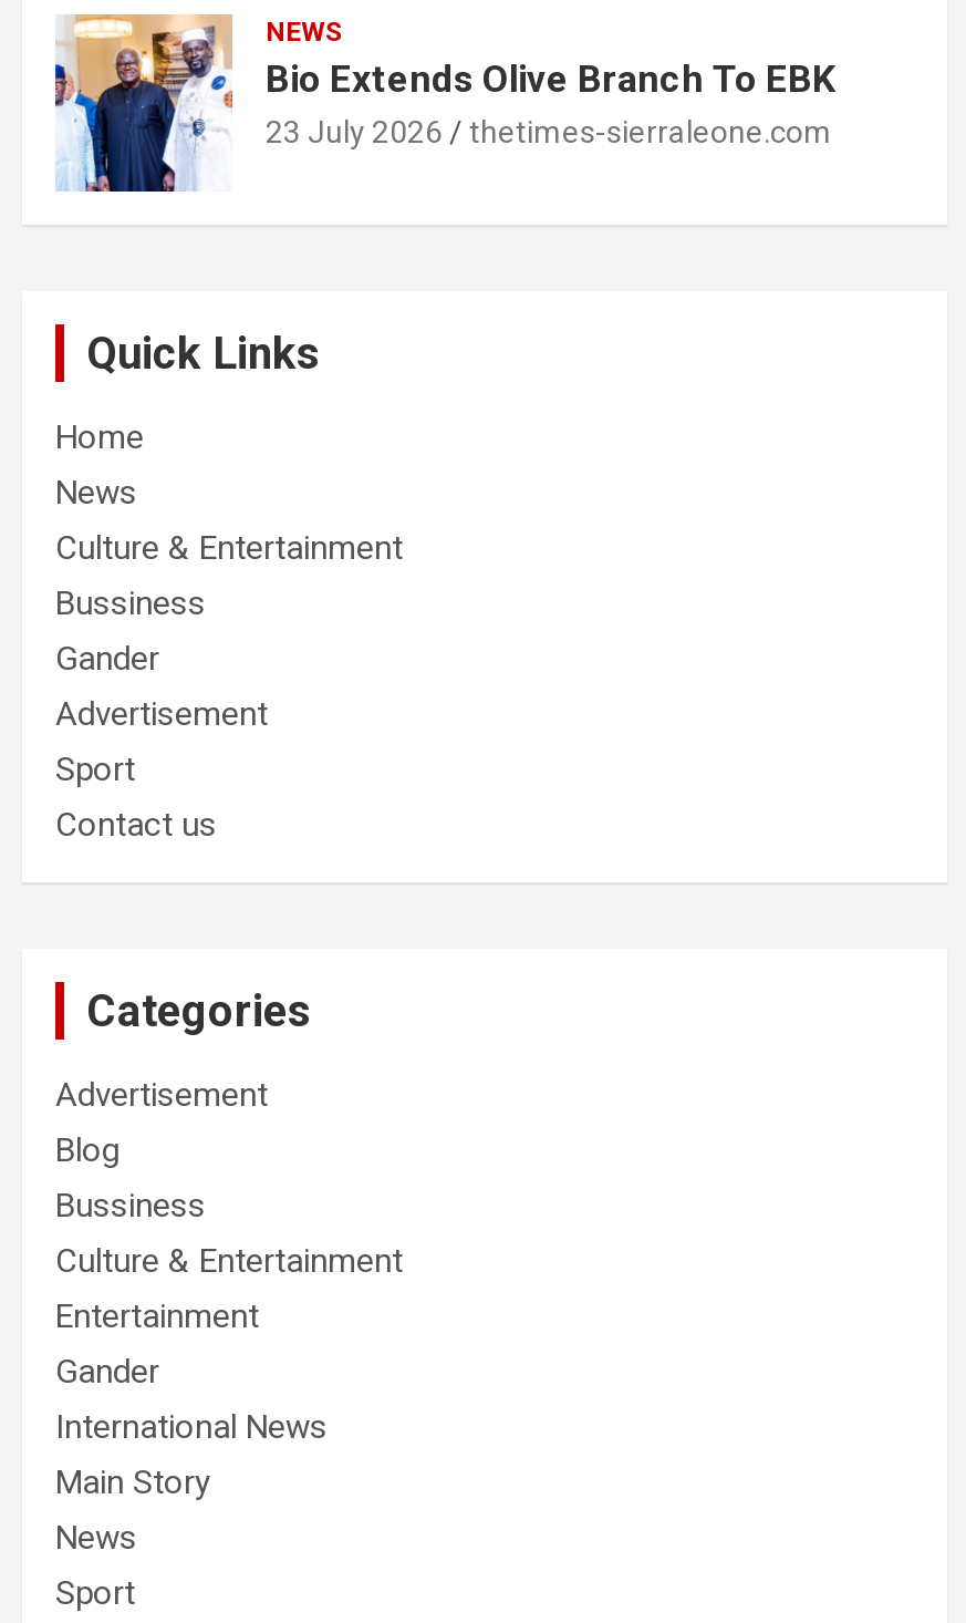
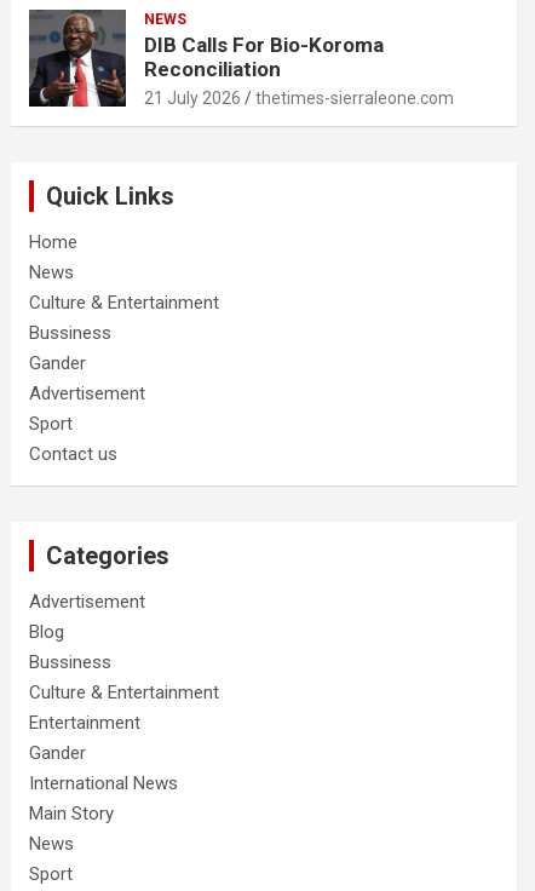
[53,12,837,194] [image] | Bio Extends Olive Branch To EBK | 23 July 2026 -> [28,8,384,108] [image] | DIB Calls For Bio-Koroma | Reconciliation | 21 July 2026
moved [469,114,832,150] -> [255,89,454,108]: thetimes-sierraleone.com

